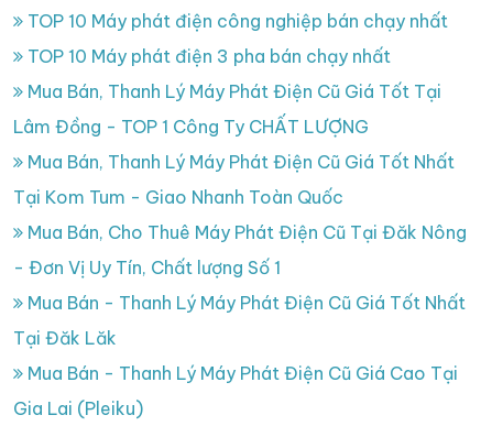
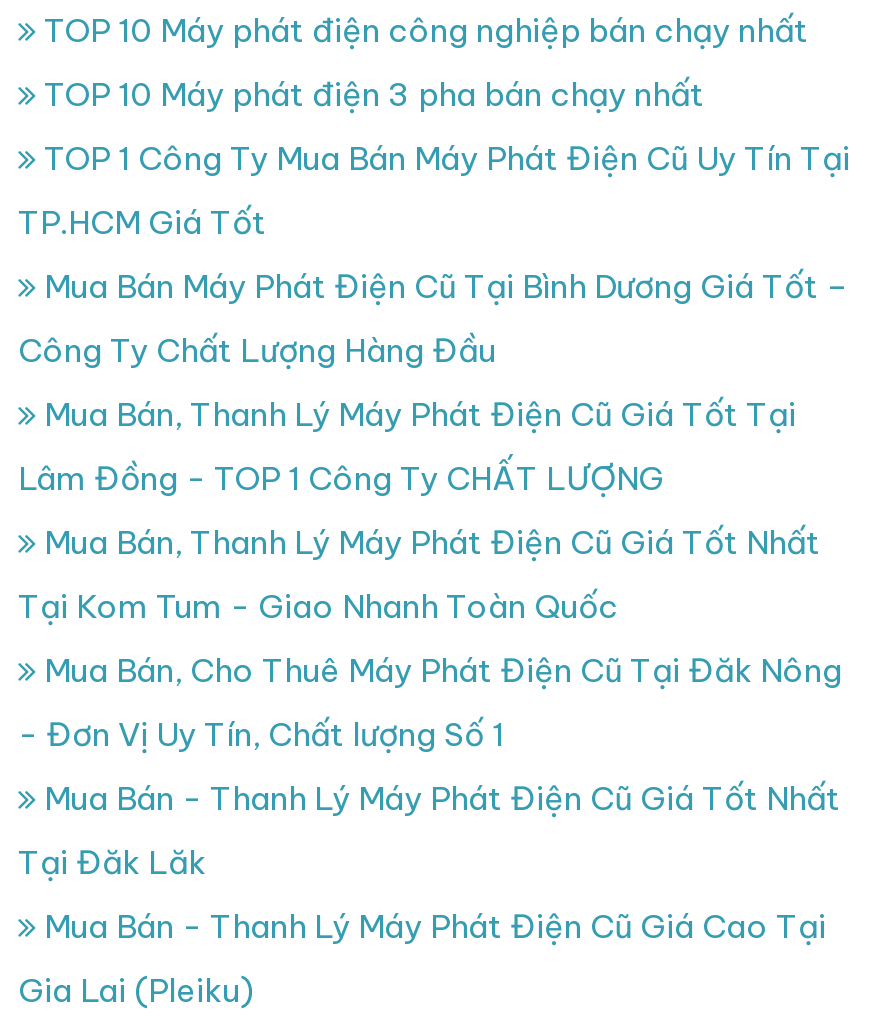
none -> [18,138,850,370] TOP 1 Công Ty Mua Bán Máy Phát Điện Cũ Uy Tín Tại | TP.HCM Giá Tốt | Mua Bán Máy Phát Điện Cũ Tại Bình Dương Giá Tốt – | Công Ty Chất Lượng Hàng Đầu

